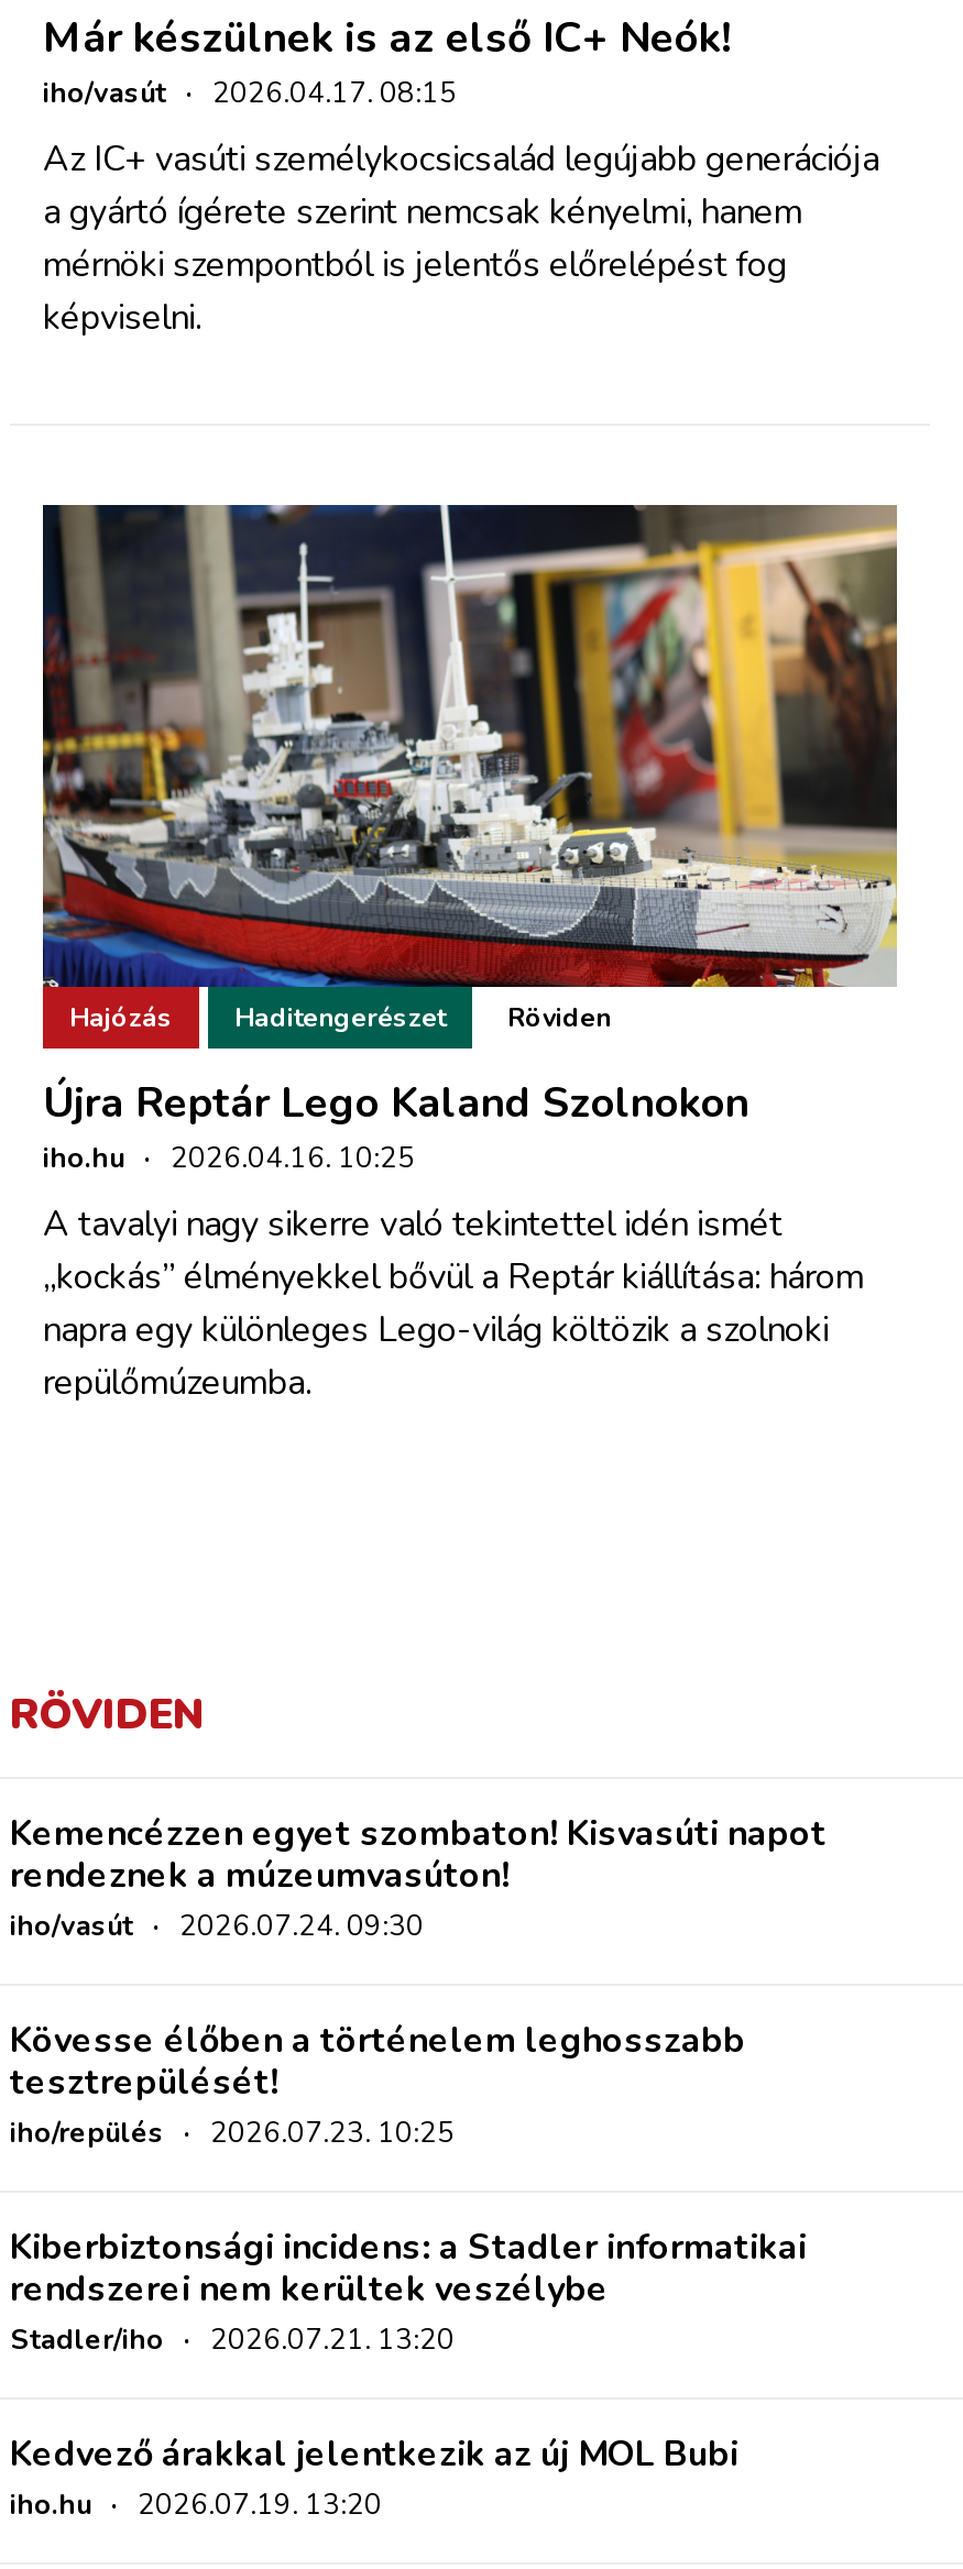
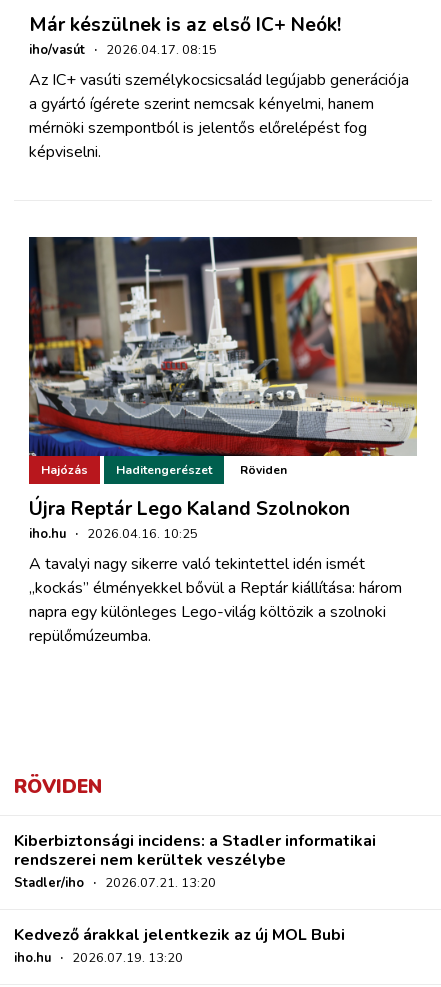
[10,1811,827,2154] Kemencézzen egyet szombaton! Kisvasúti napot | rendeznek a múzeumvasúton! | iho/vasút · 2026.07.24. 09:30 | Kövesse élőben a történelem leghosszabb | tesztrepülését! | iho/repülés · 2026.07.23. 10:25 -> none

